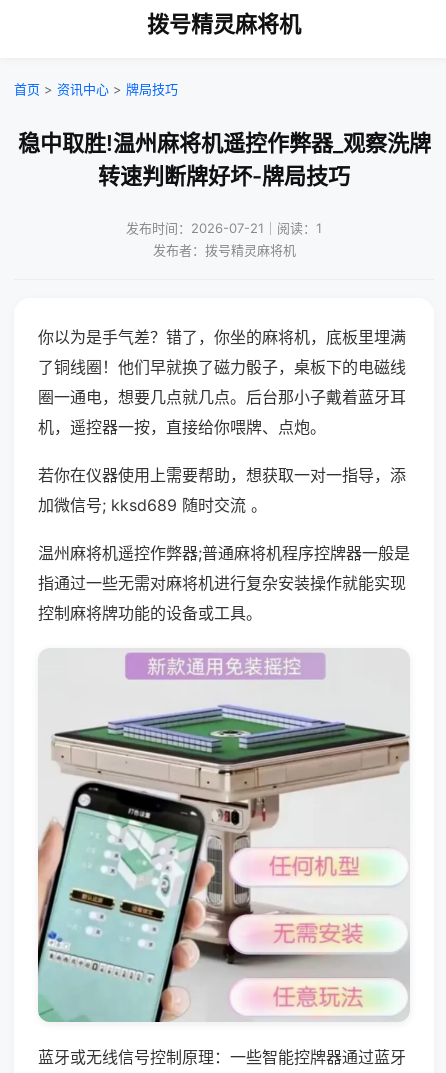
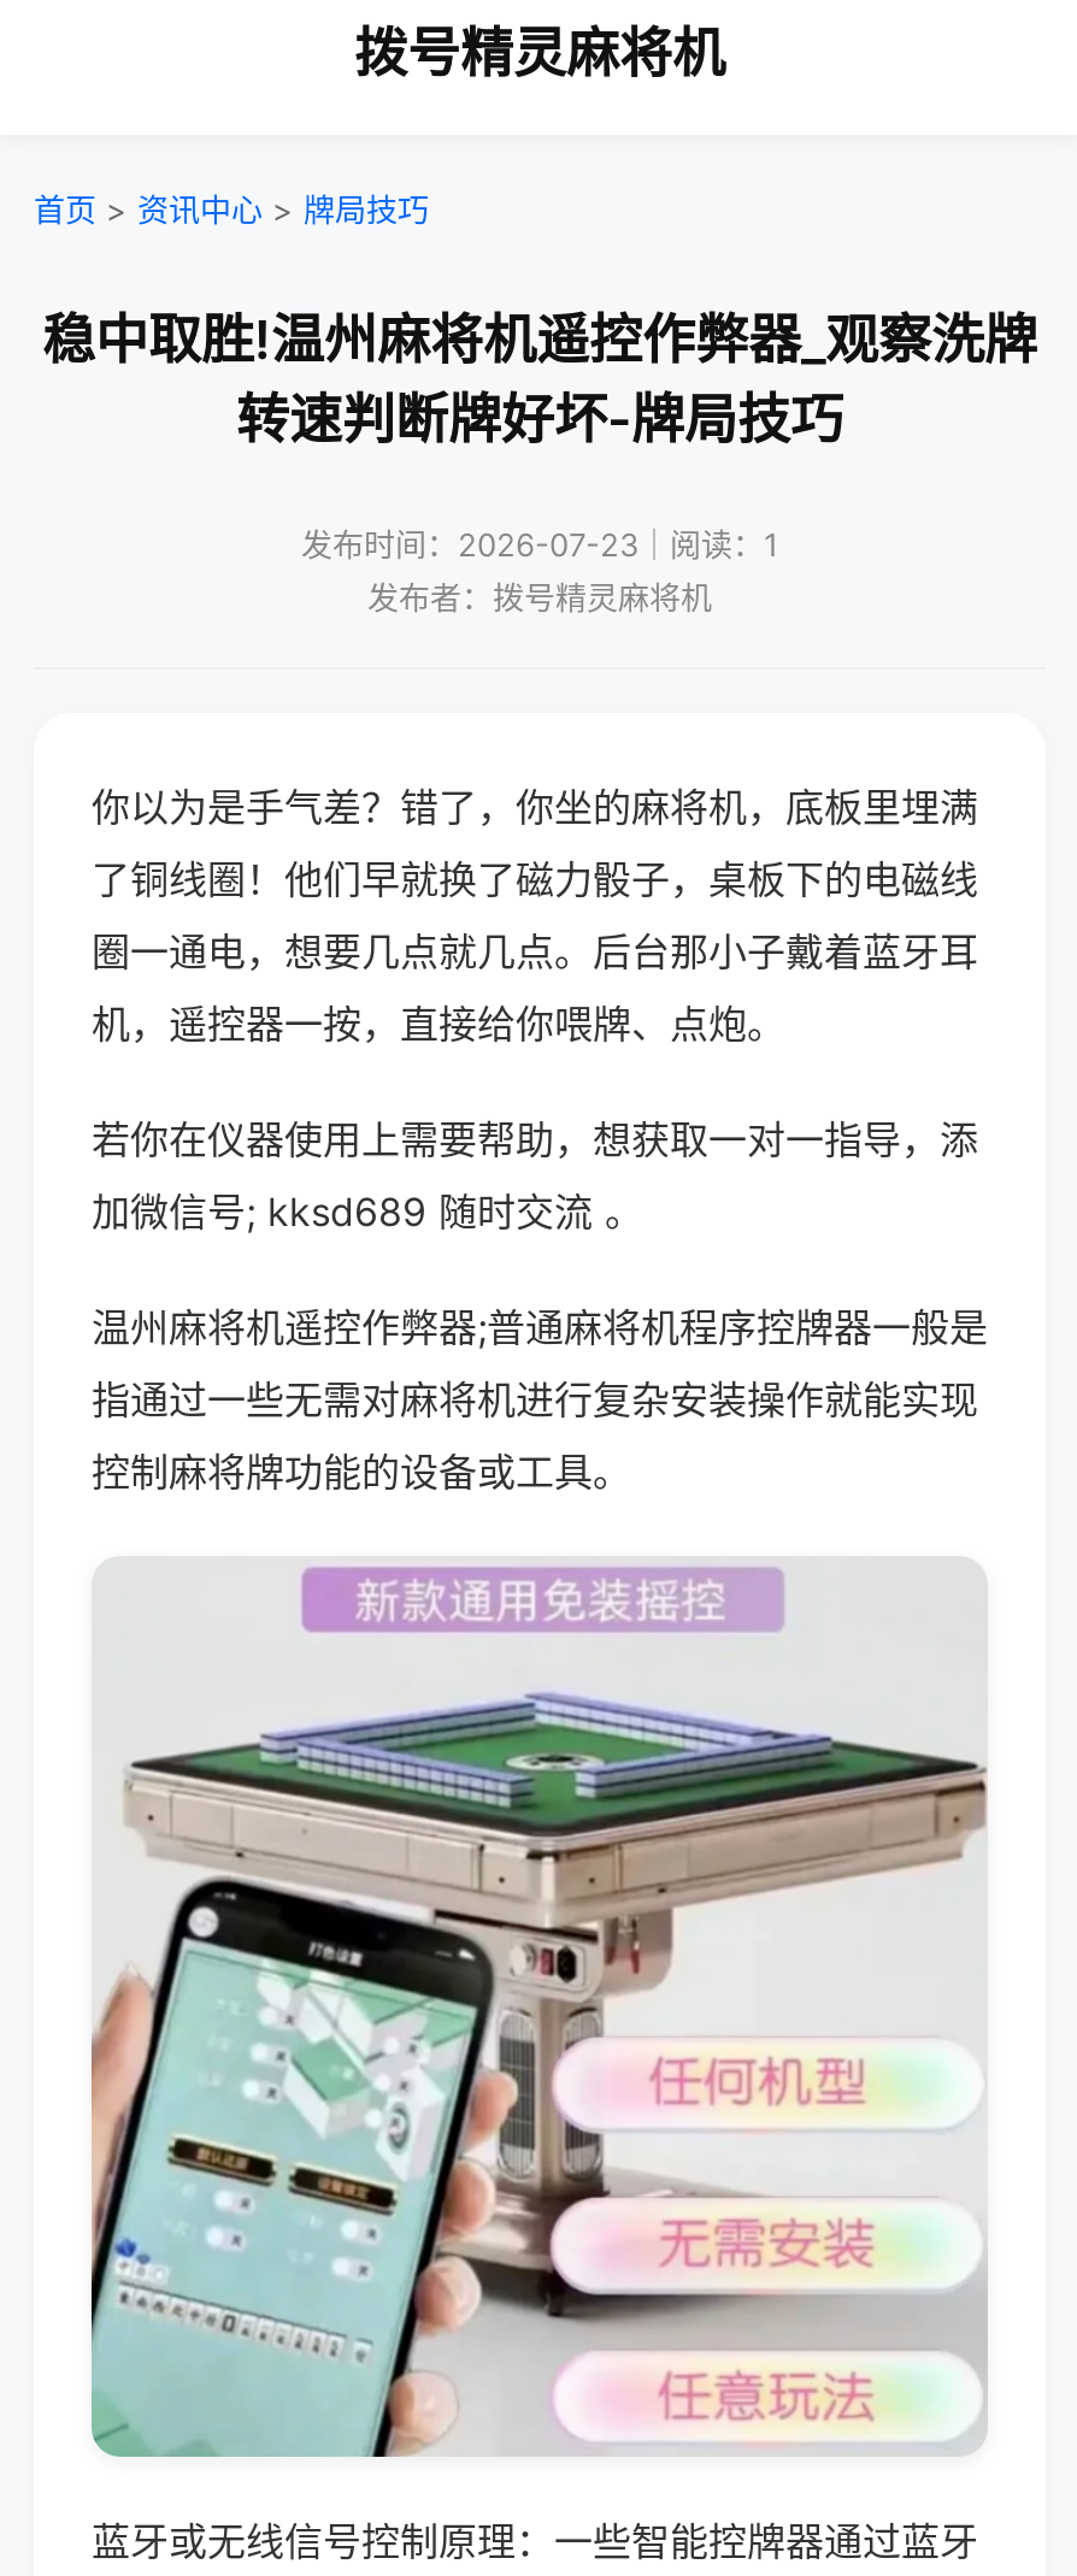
[126,220,322,236] 发布时间：2026-07-21｜阅读：1 -> [301,525,778,564] 发布时间：2026-07-23｜阅读：1

